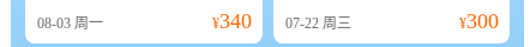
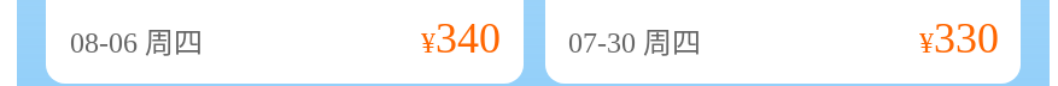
[37,15,103,32] 08-03周一 -> [70,26,203,60] 08-06周四
[212,9,351,33] ¥340 07-22周三 -> [421,14,701,62] ¥340 07-30周四
[459,9,499,33] ¥300 -> [919,14,999,62] ¥330

